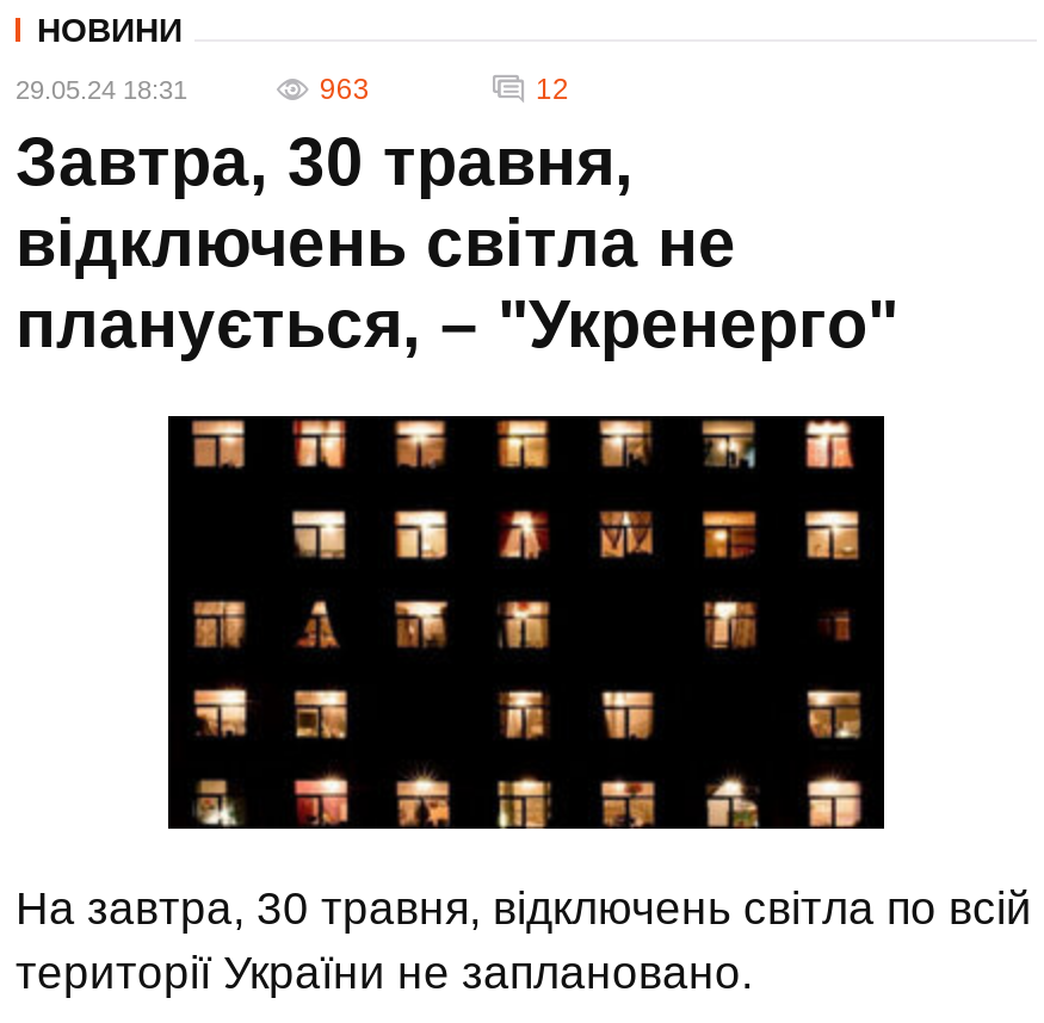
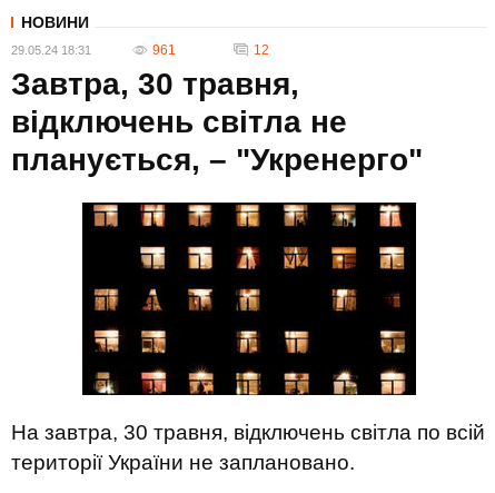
[320,72,370,106] 963 -> [153,42,176,58] 961

